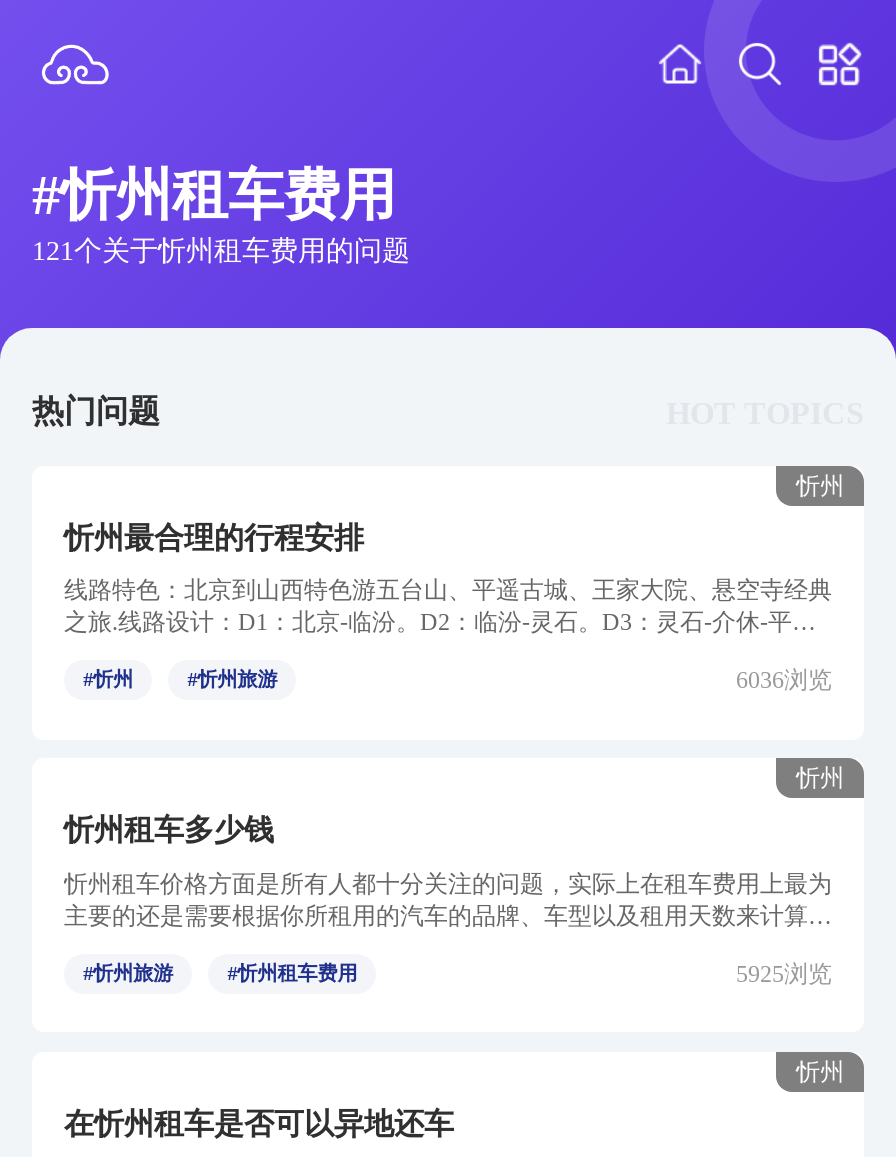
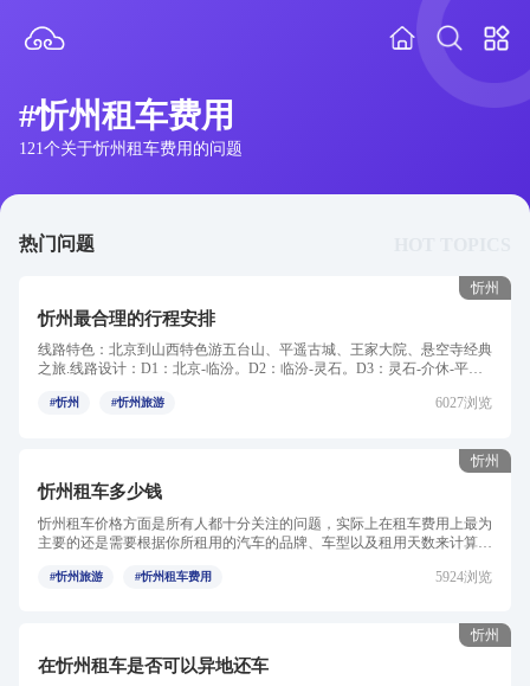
[736,667,832,695] 6036浏览 -> [435,395,492,412] 6027浏览
[736,960,832,988] 5925浏览 -> [435,569,492,585] 5924浏览

